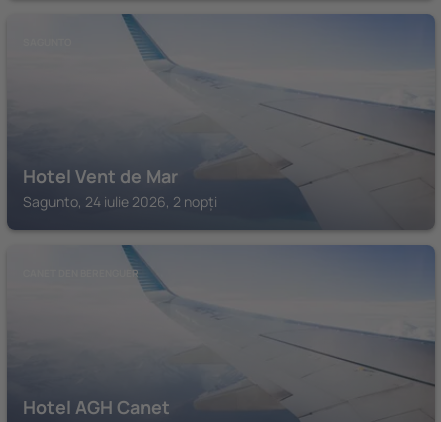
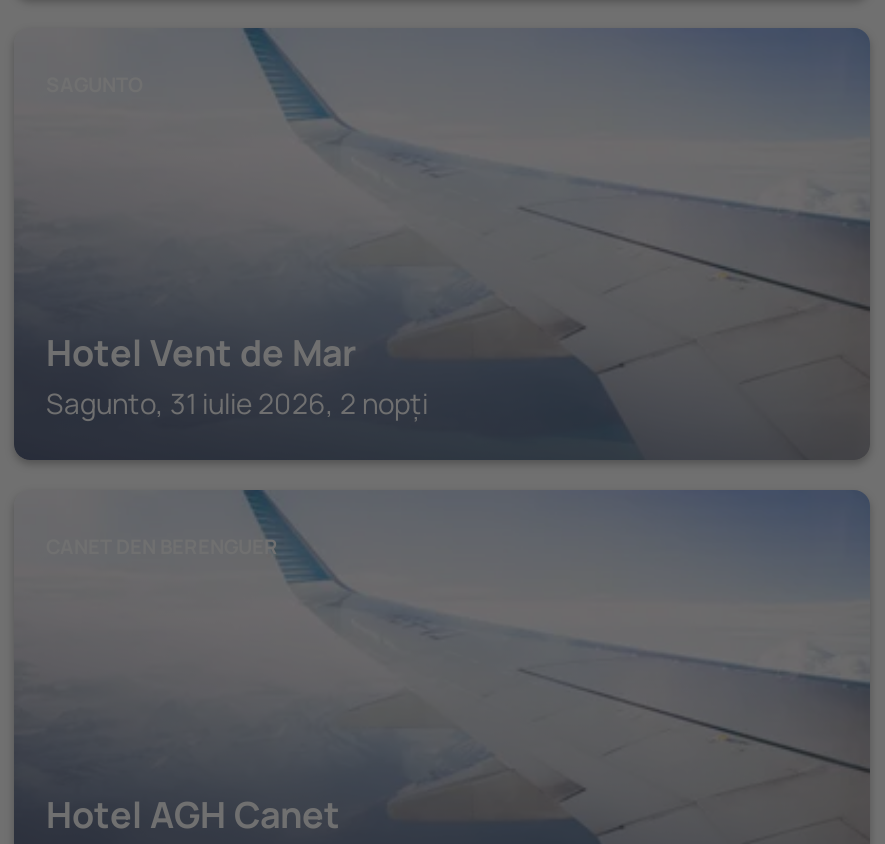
[23,192,217,211] Sagunto, 24 iulie 2026, 2 nopți -> [46,384,428,422] Sagunto, 31 iulie 2026, 2 nopți

